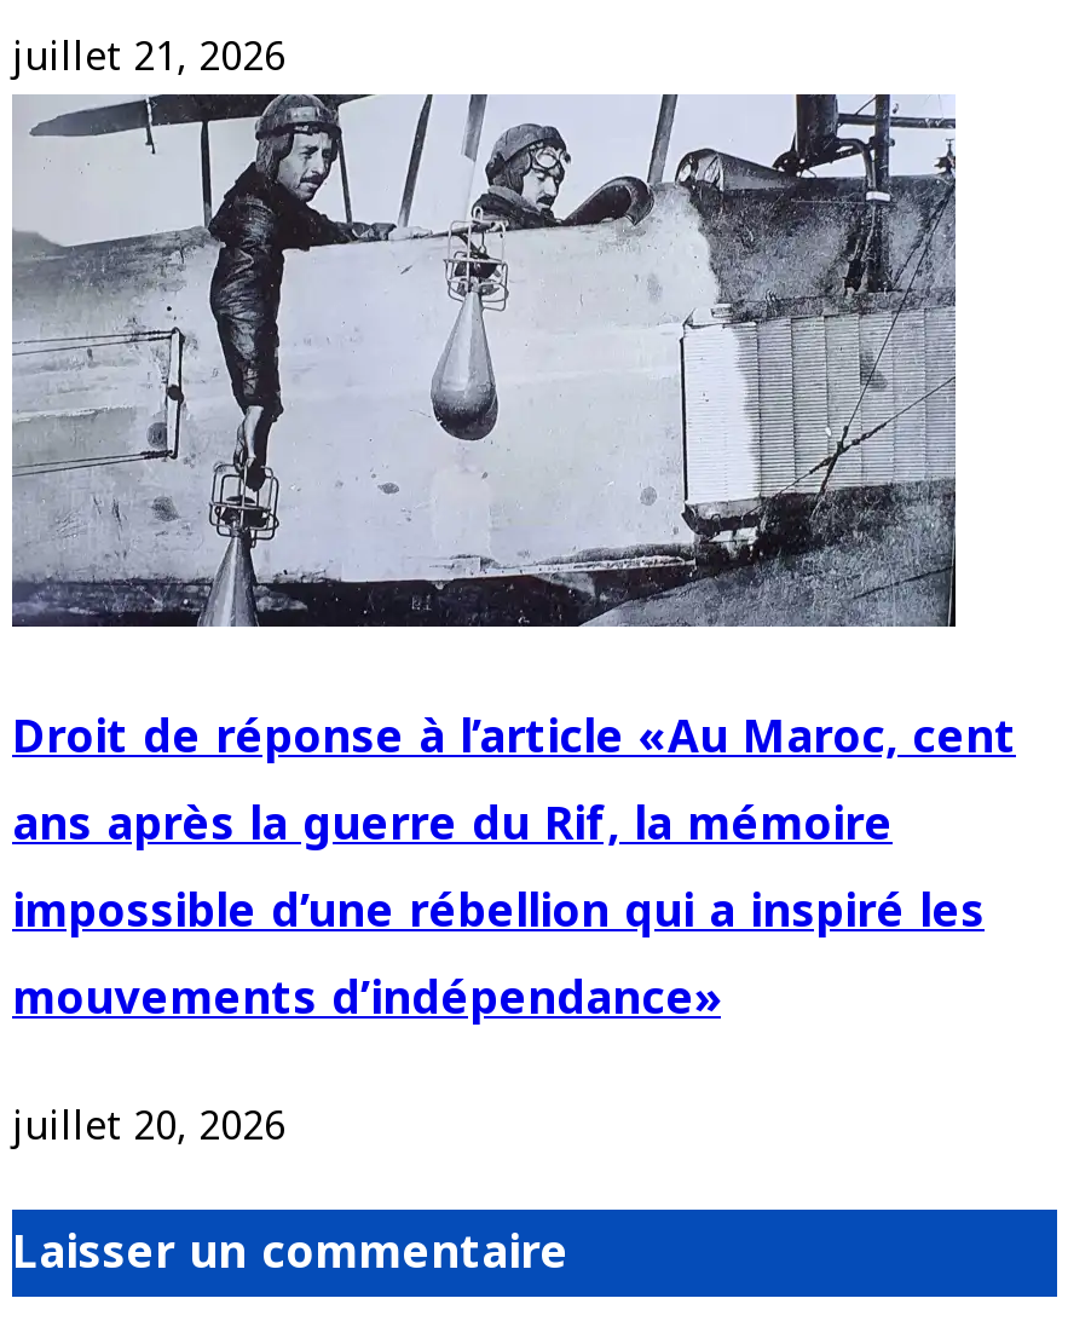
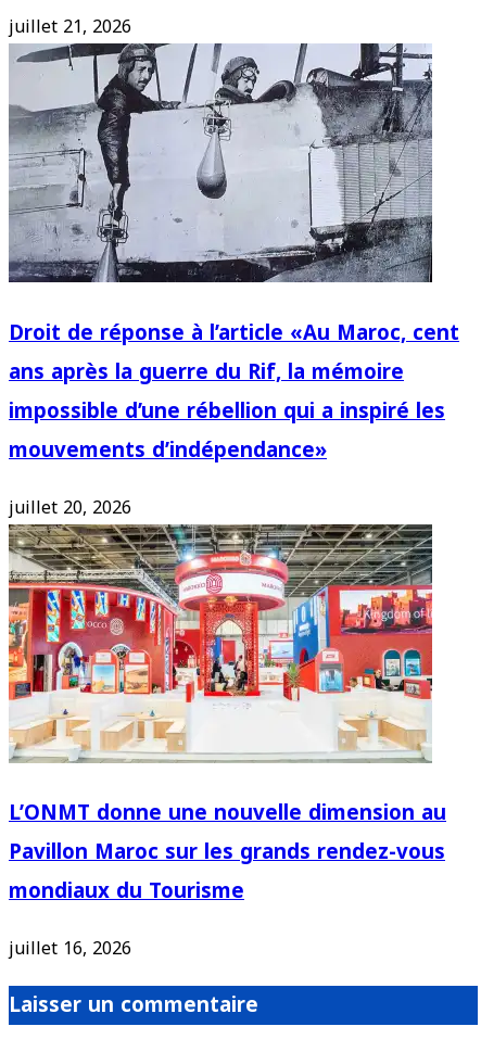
none -> [8,523,446,965] [image] | L’ONMT donne une nouvelle dimension au | Pavillon Maroc sur les grands rendez-vous | mondiaux du Tourisme | juillet 16, 2026

